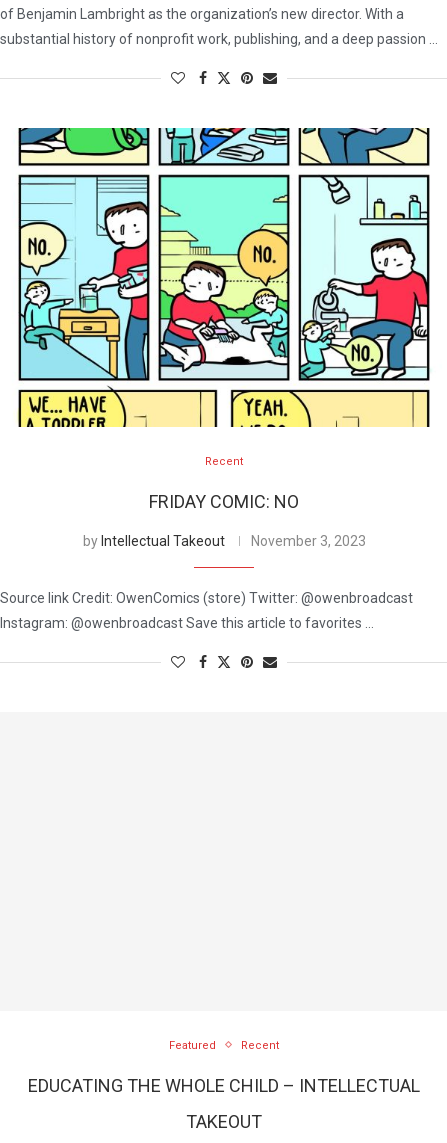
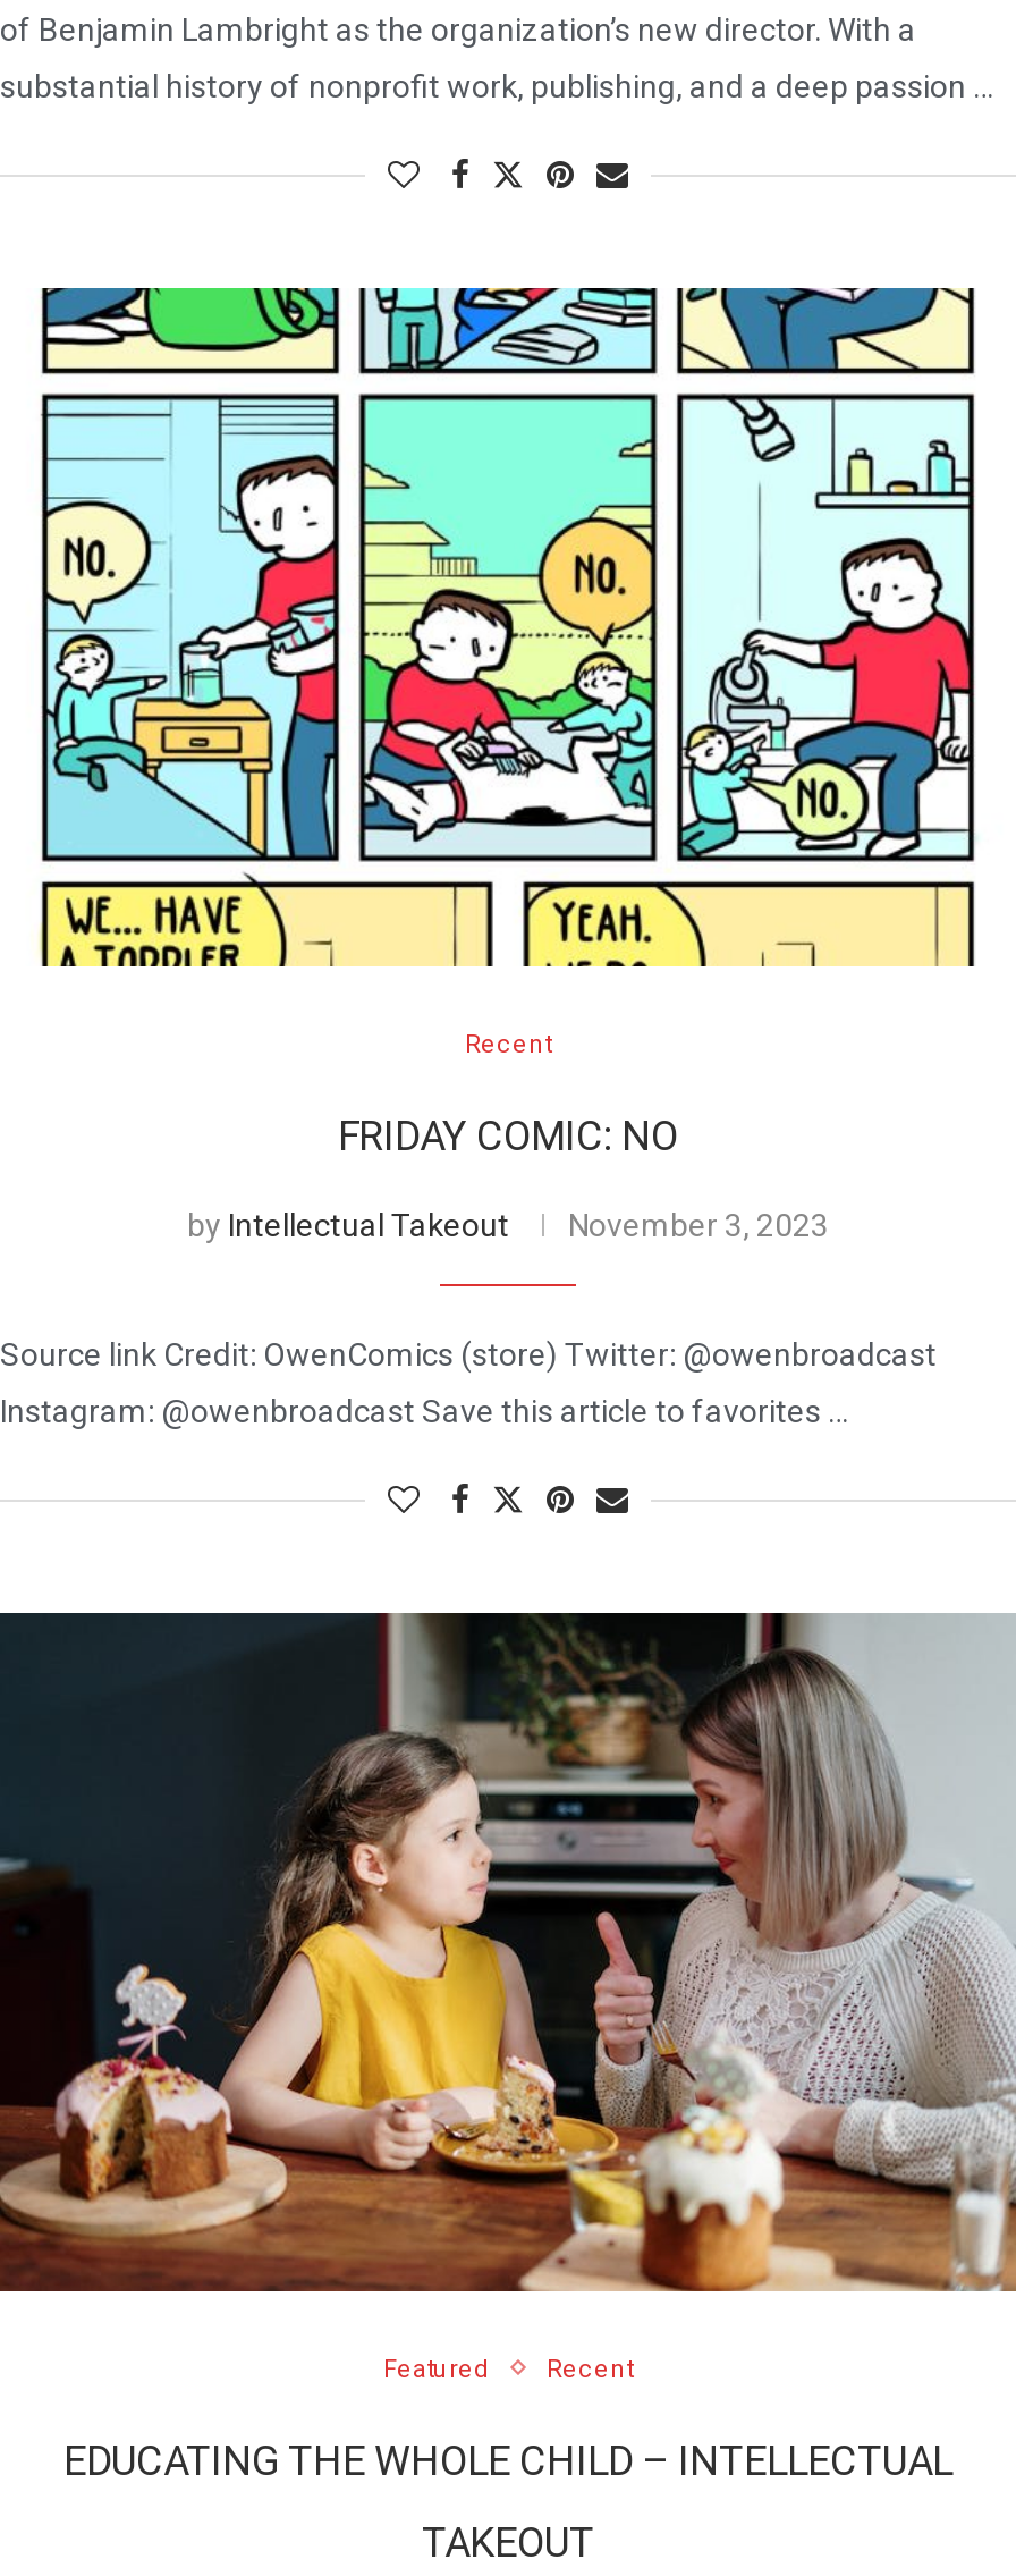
none -> [7,1611,1009,2294] [image]

